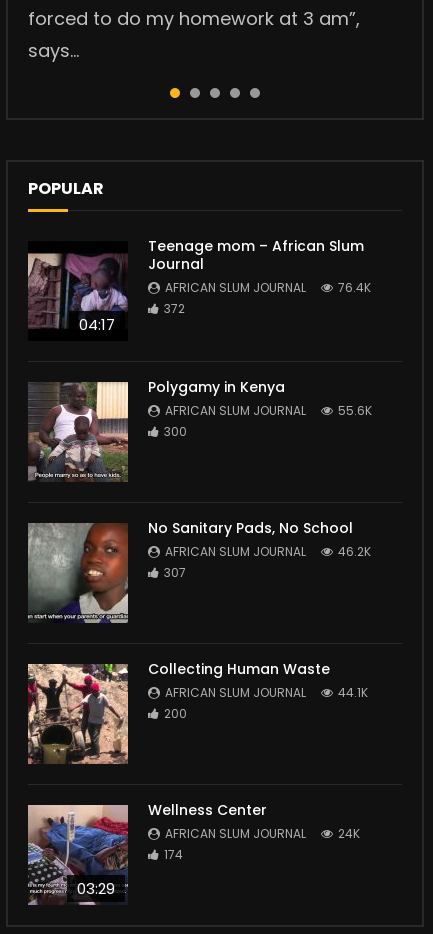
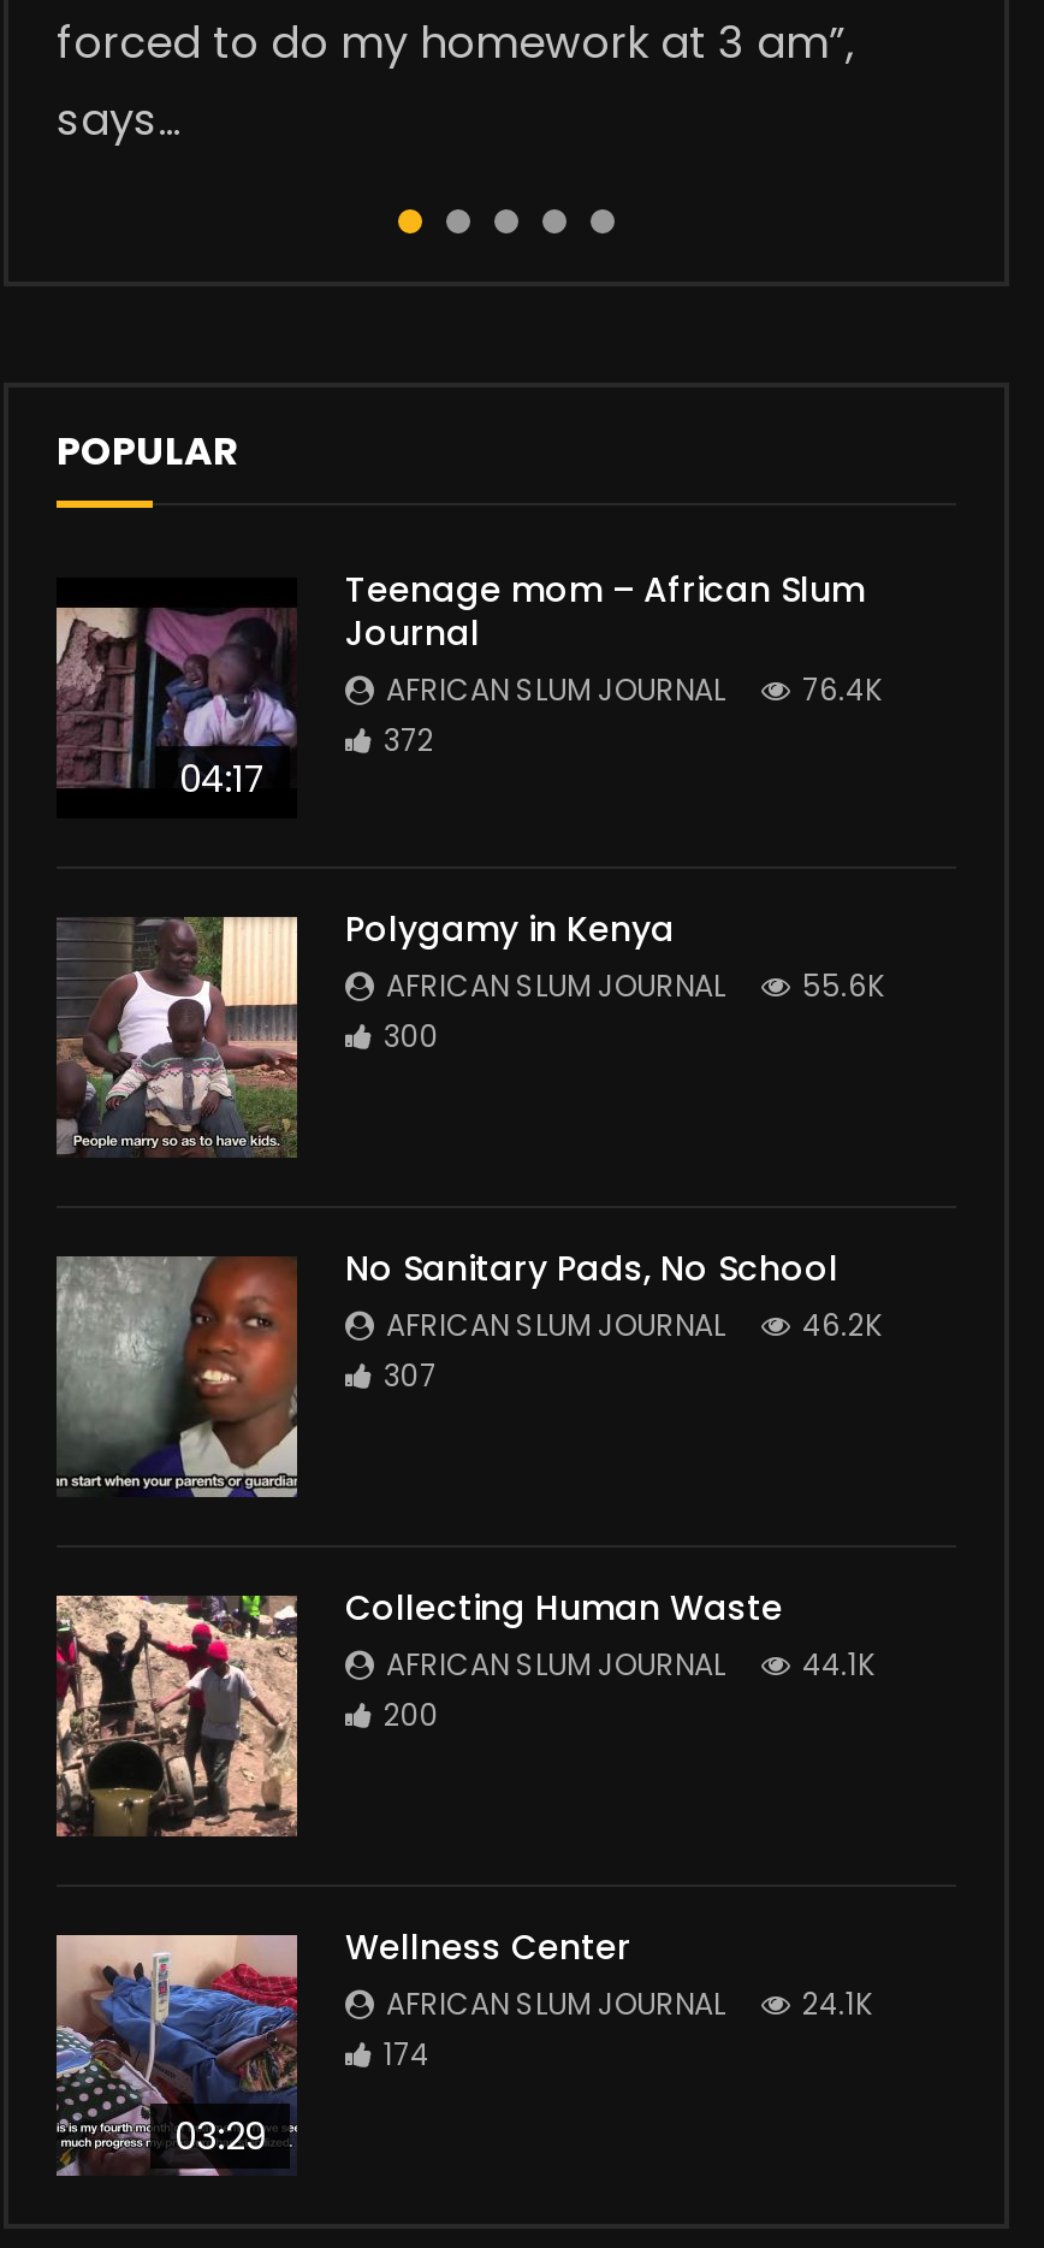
[165,825,360,842] AFRICAN SLUM JOURNAL 24K -> [386,1983,872,2024] AFRICAN SLUM JOURNAL 24.1K

